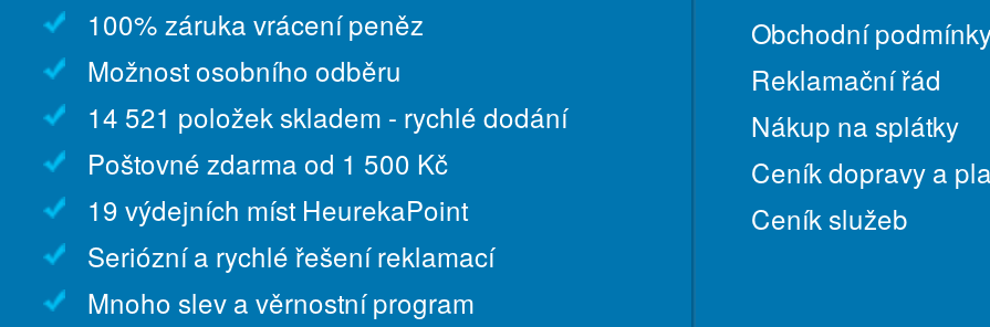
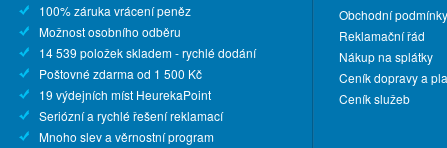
[87,98,567,135] 14 521 položek skladem - rychlé dodání -> [39,44,256,61] 14 539 položek skladem - rychlé dodání

